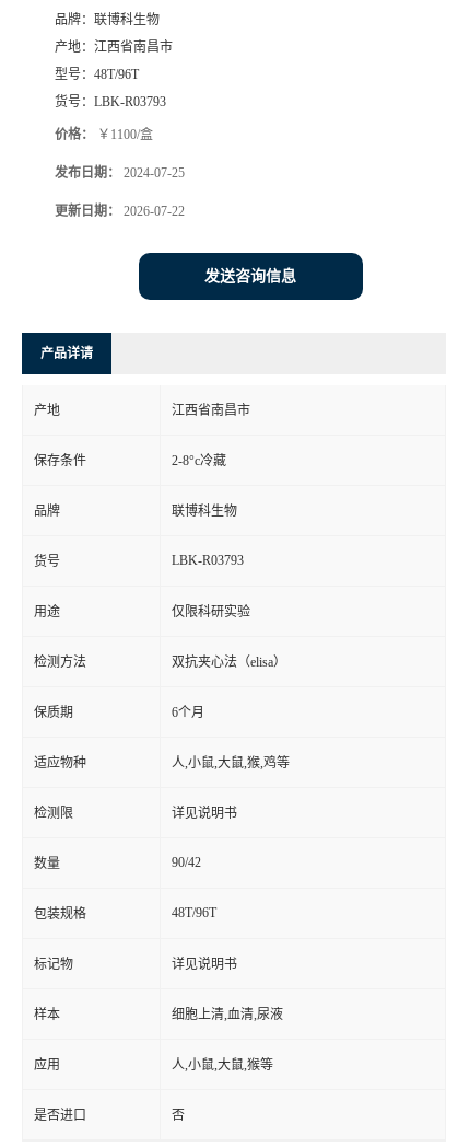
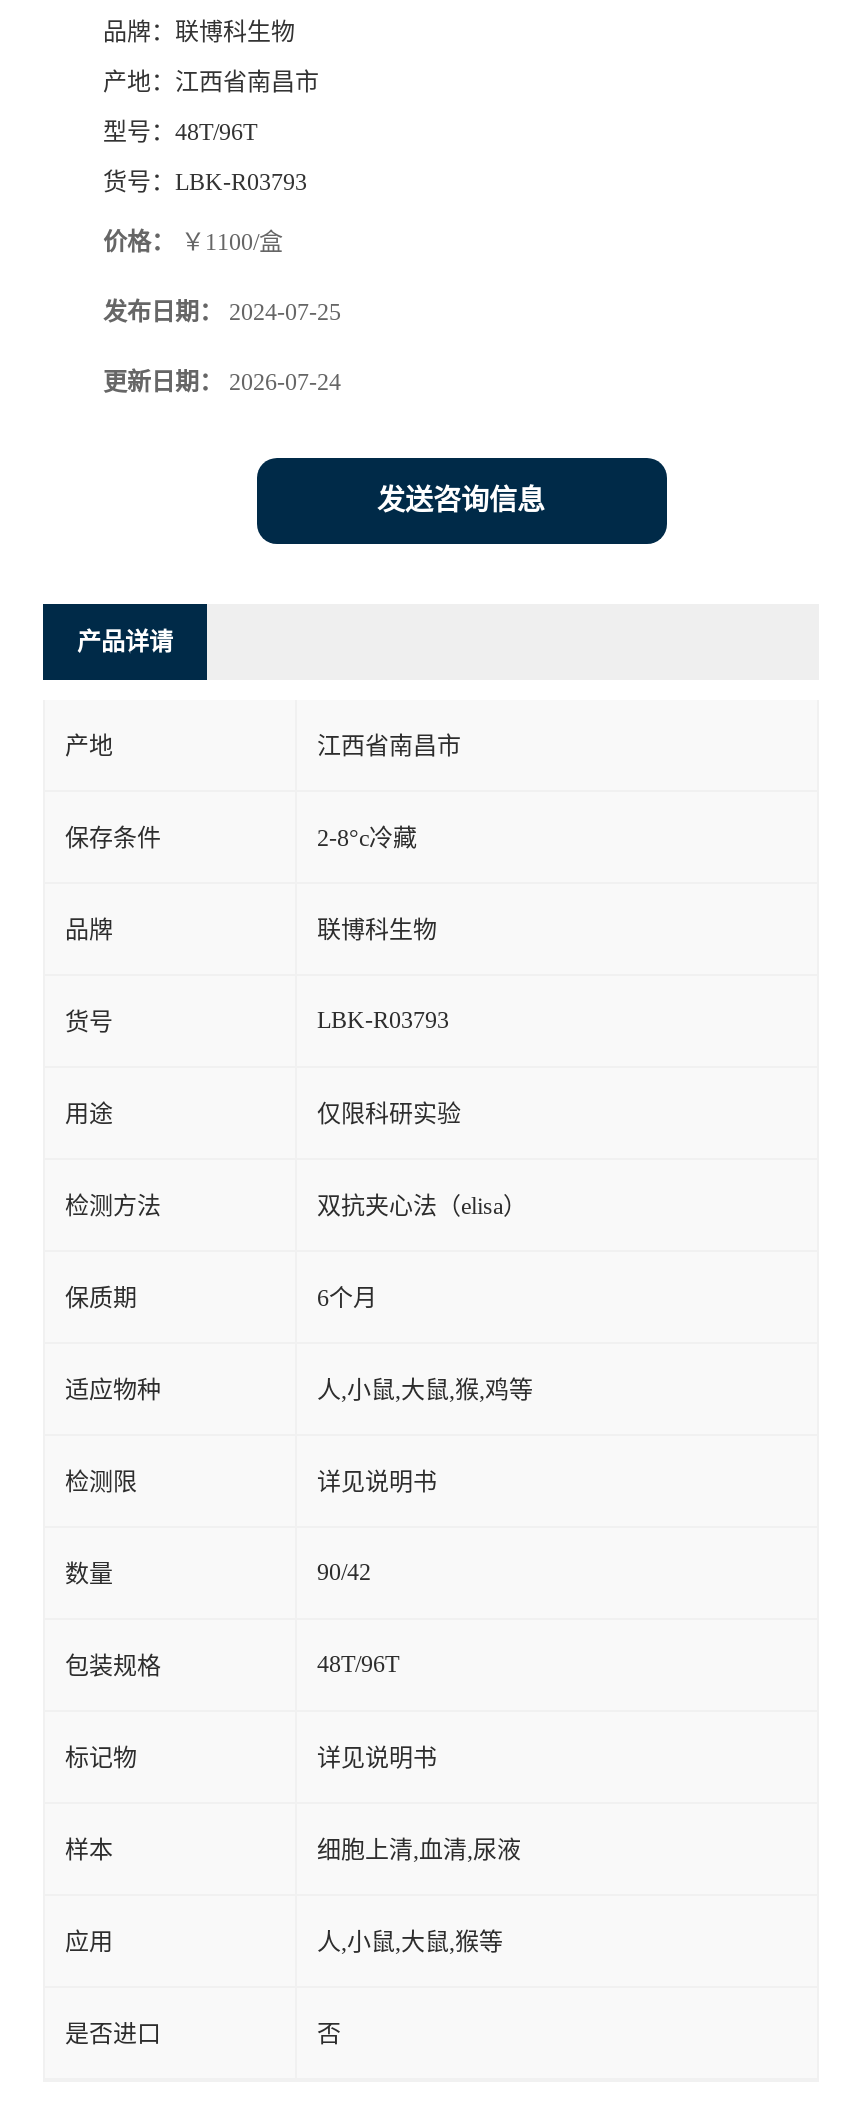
[55,204,185,219] 更新日期：2026-07-22 -> [103,368,341,396] 更新日期：2026-07-24

